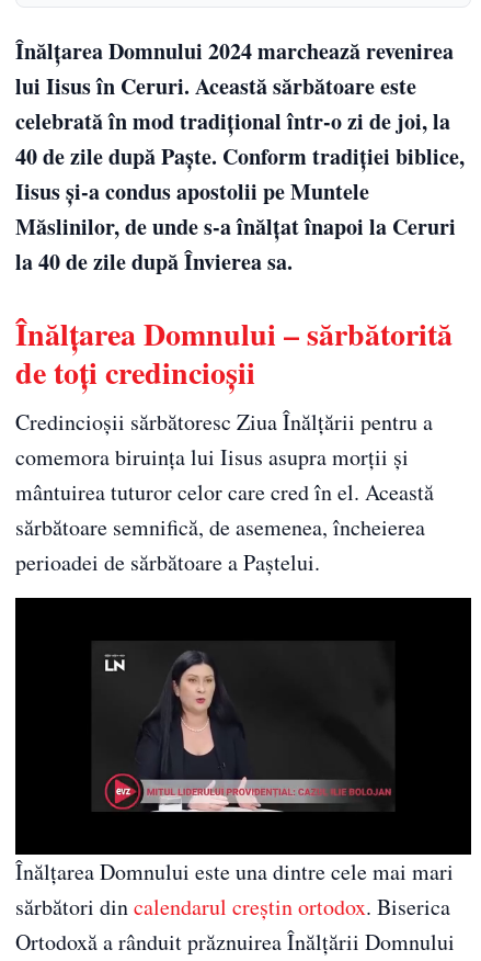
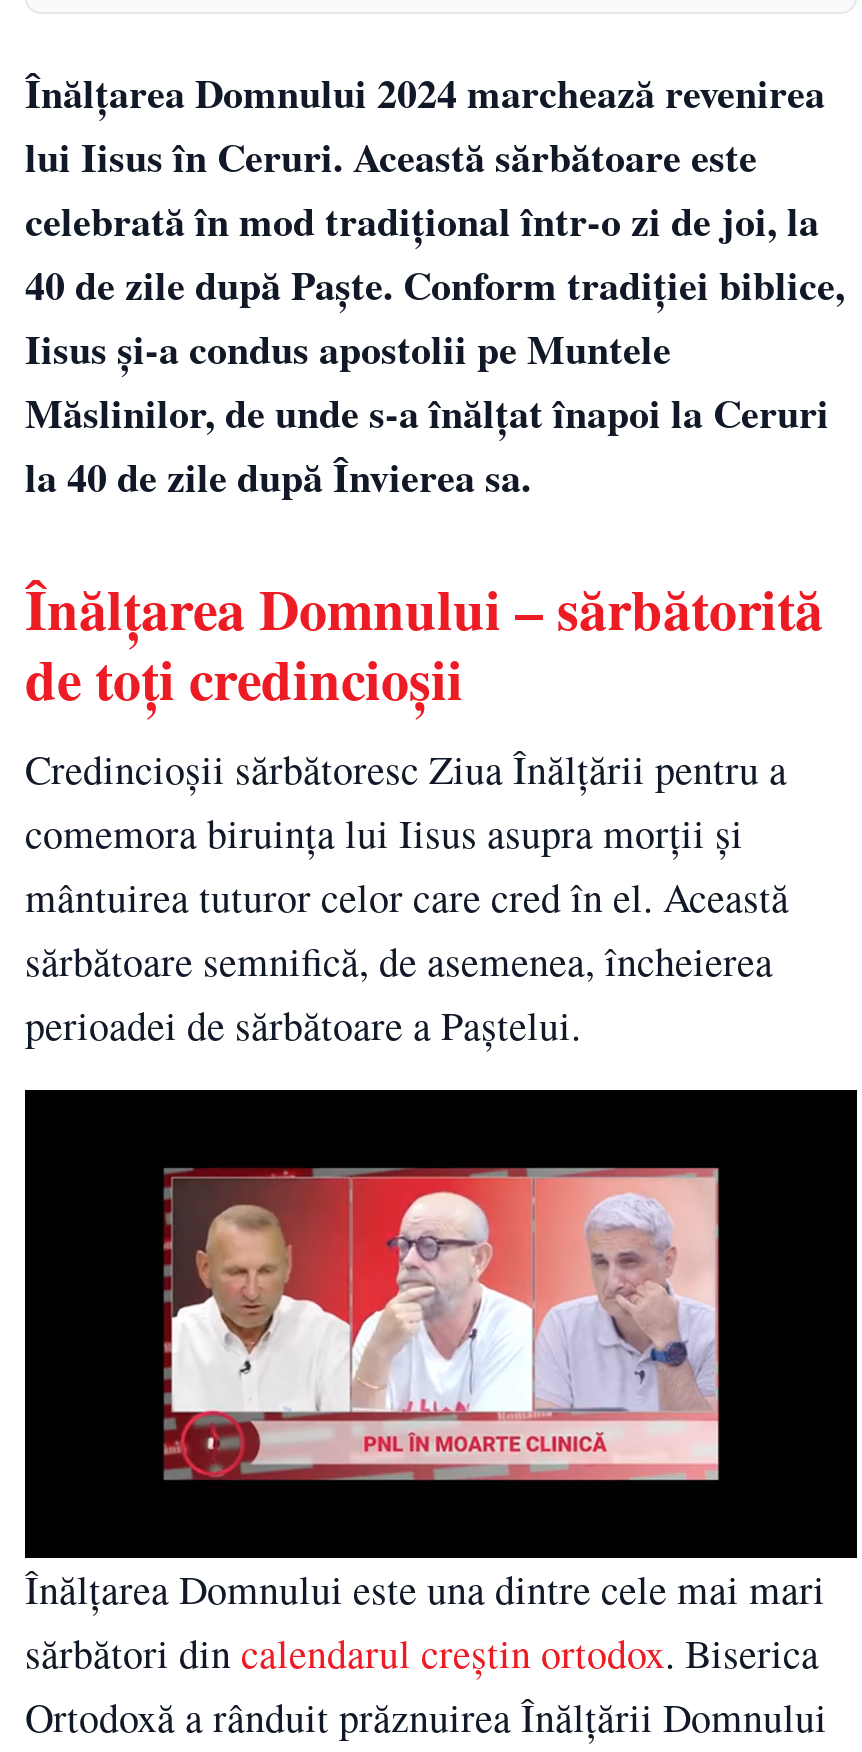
[92,641,396,813] [image] -> [163,1166,721,1482] [image]

